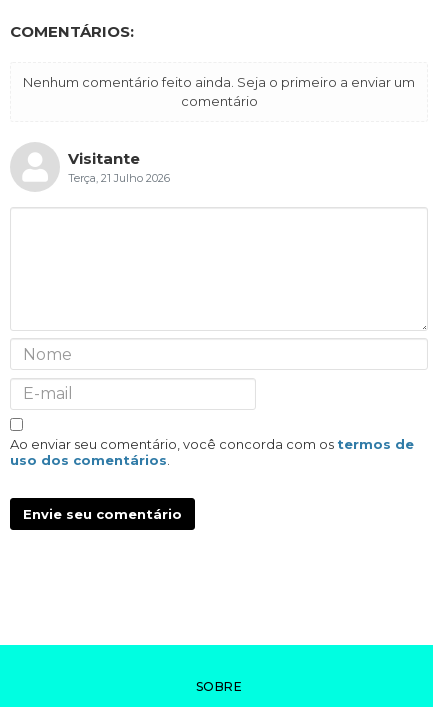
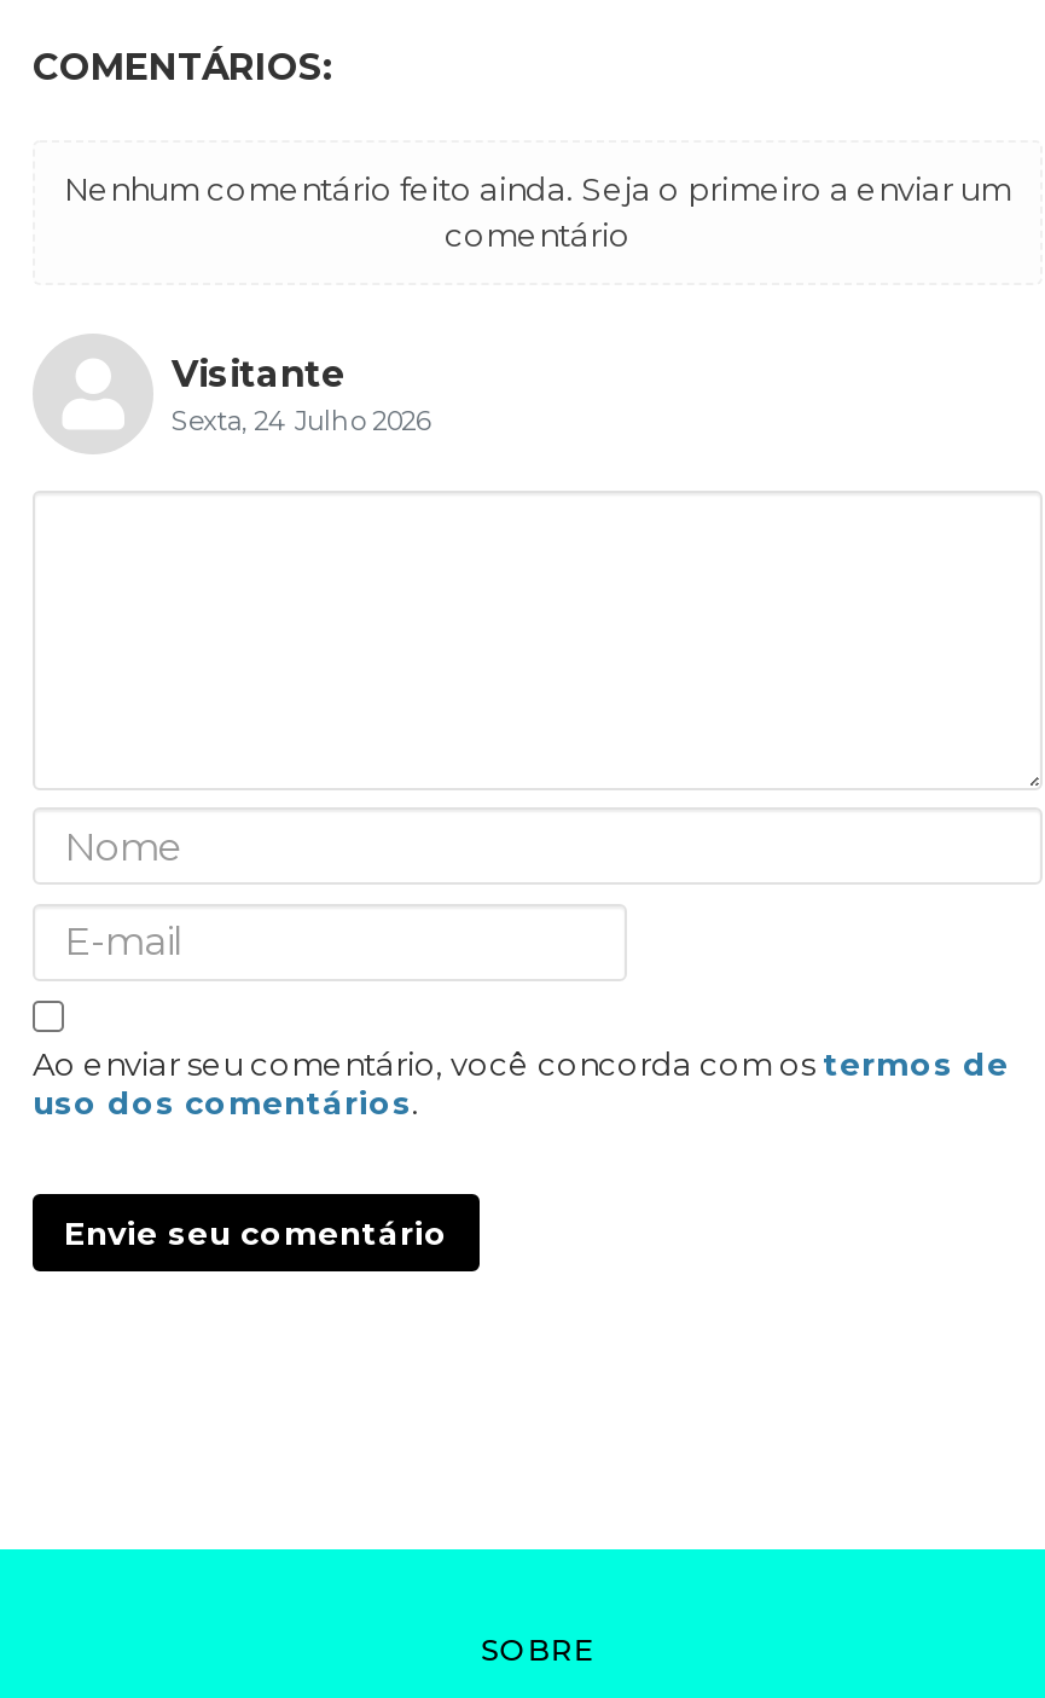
[67,171,169,185] Terça, 21 Julho 2026 -> [172,403,430,437] Sexta, 24 Julho 2026

